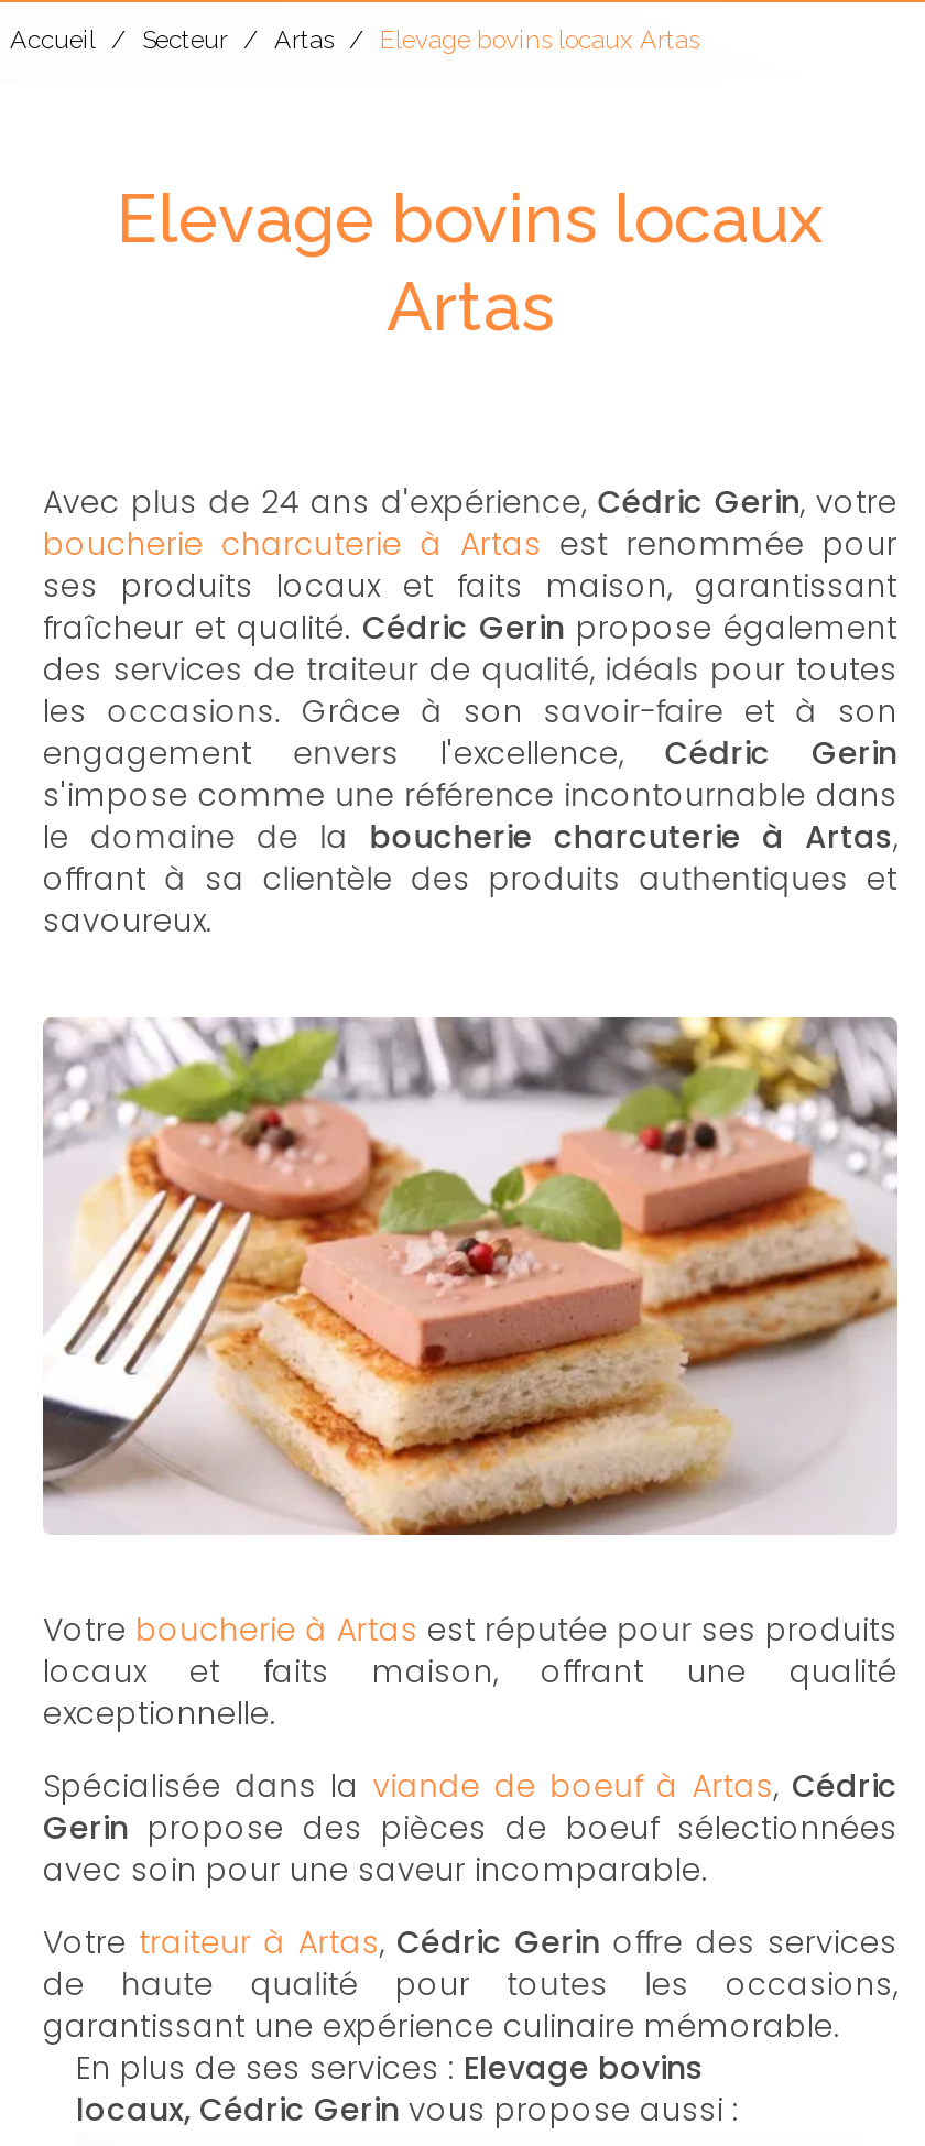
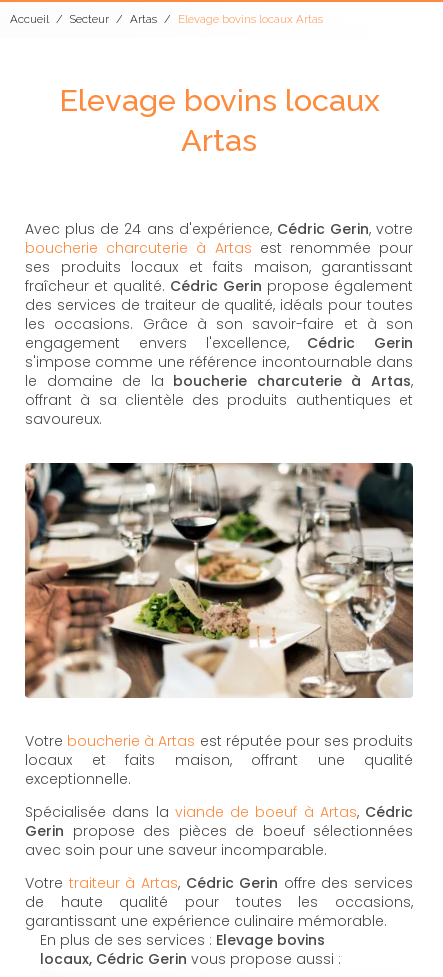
[41,1015,900,1537] [image] -> [24,462,414,699] [image]

